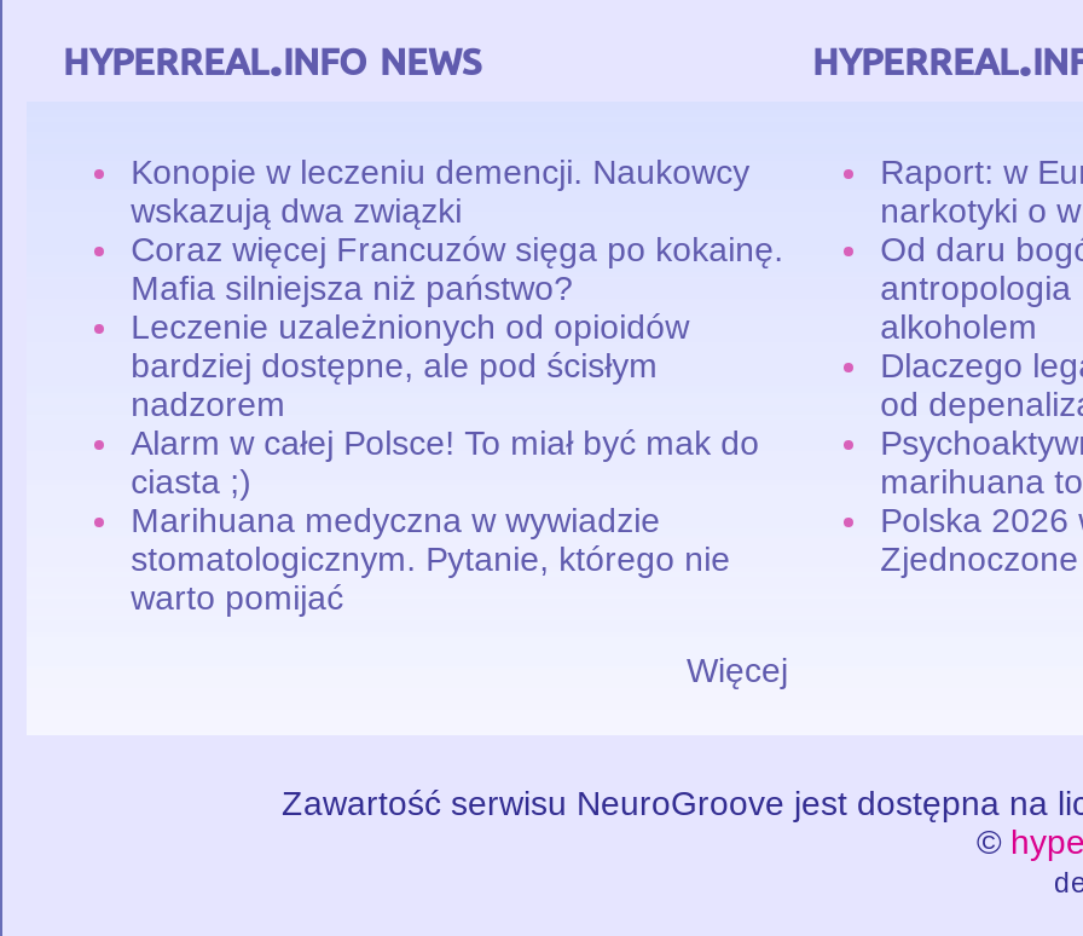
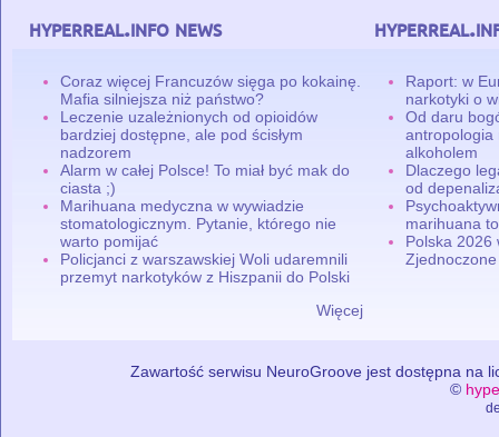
[131,152,750,230] Konopie w leczeniu demencji. Naukowcy | wskazują dwa związki -> none
moved [131,230,784,617] -> [60,72,361,250]: Coraz więcej Francuzów sięga po kokainę. | Mafia silniejsza niż państwo? | Leczenie uzależnionych od opioidów | ... | stomatologicznym. Pytanie, którego nie | warto pomijać
none -> [60,250,350,286] Policjanci z warszawskiej Woli udaremnili | przemyt narkotyków z Hiszpanii do Polski

